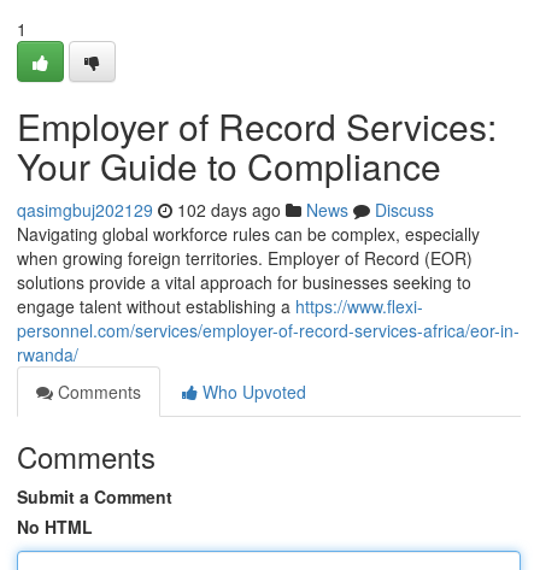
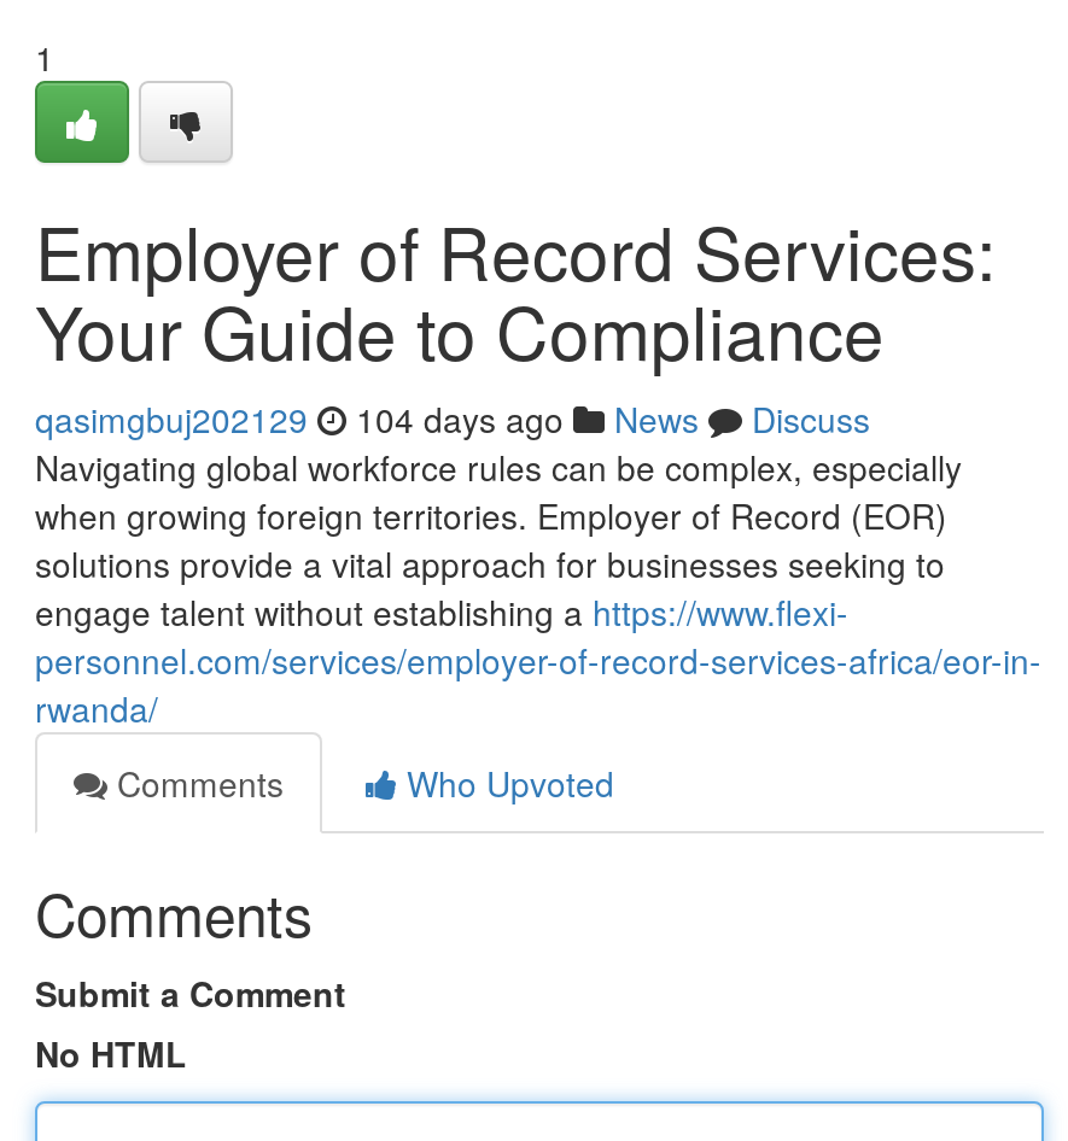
[17,198,434,222] qasimgbuj202129 102 days ago News Discuss -> [35,394,870,443] qasimgbuj202129 104 days ago News Discuss

